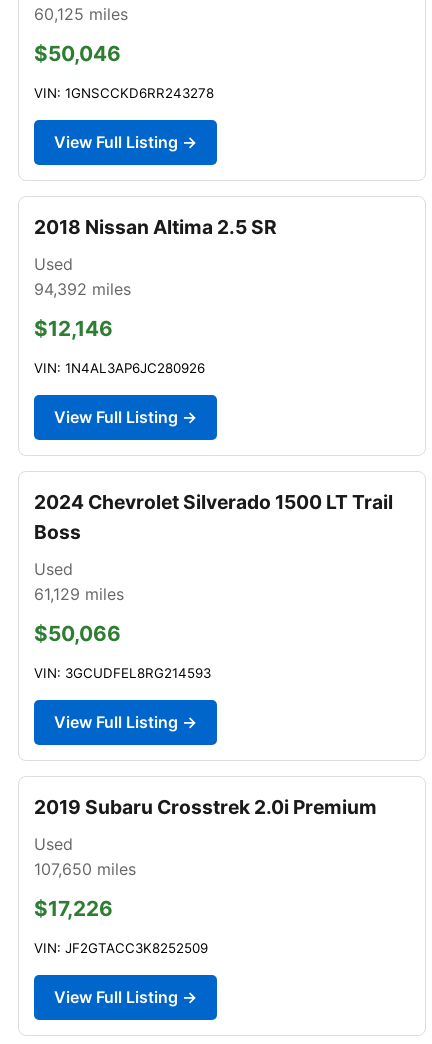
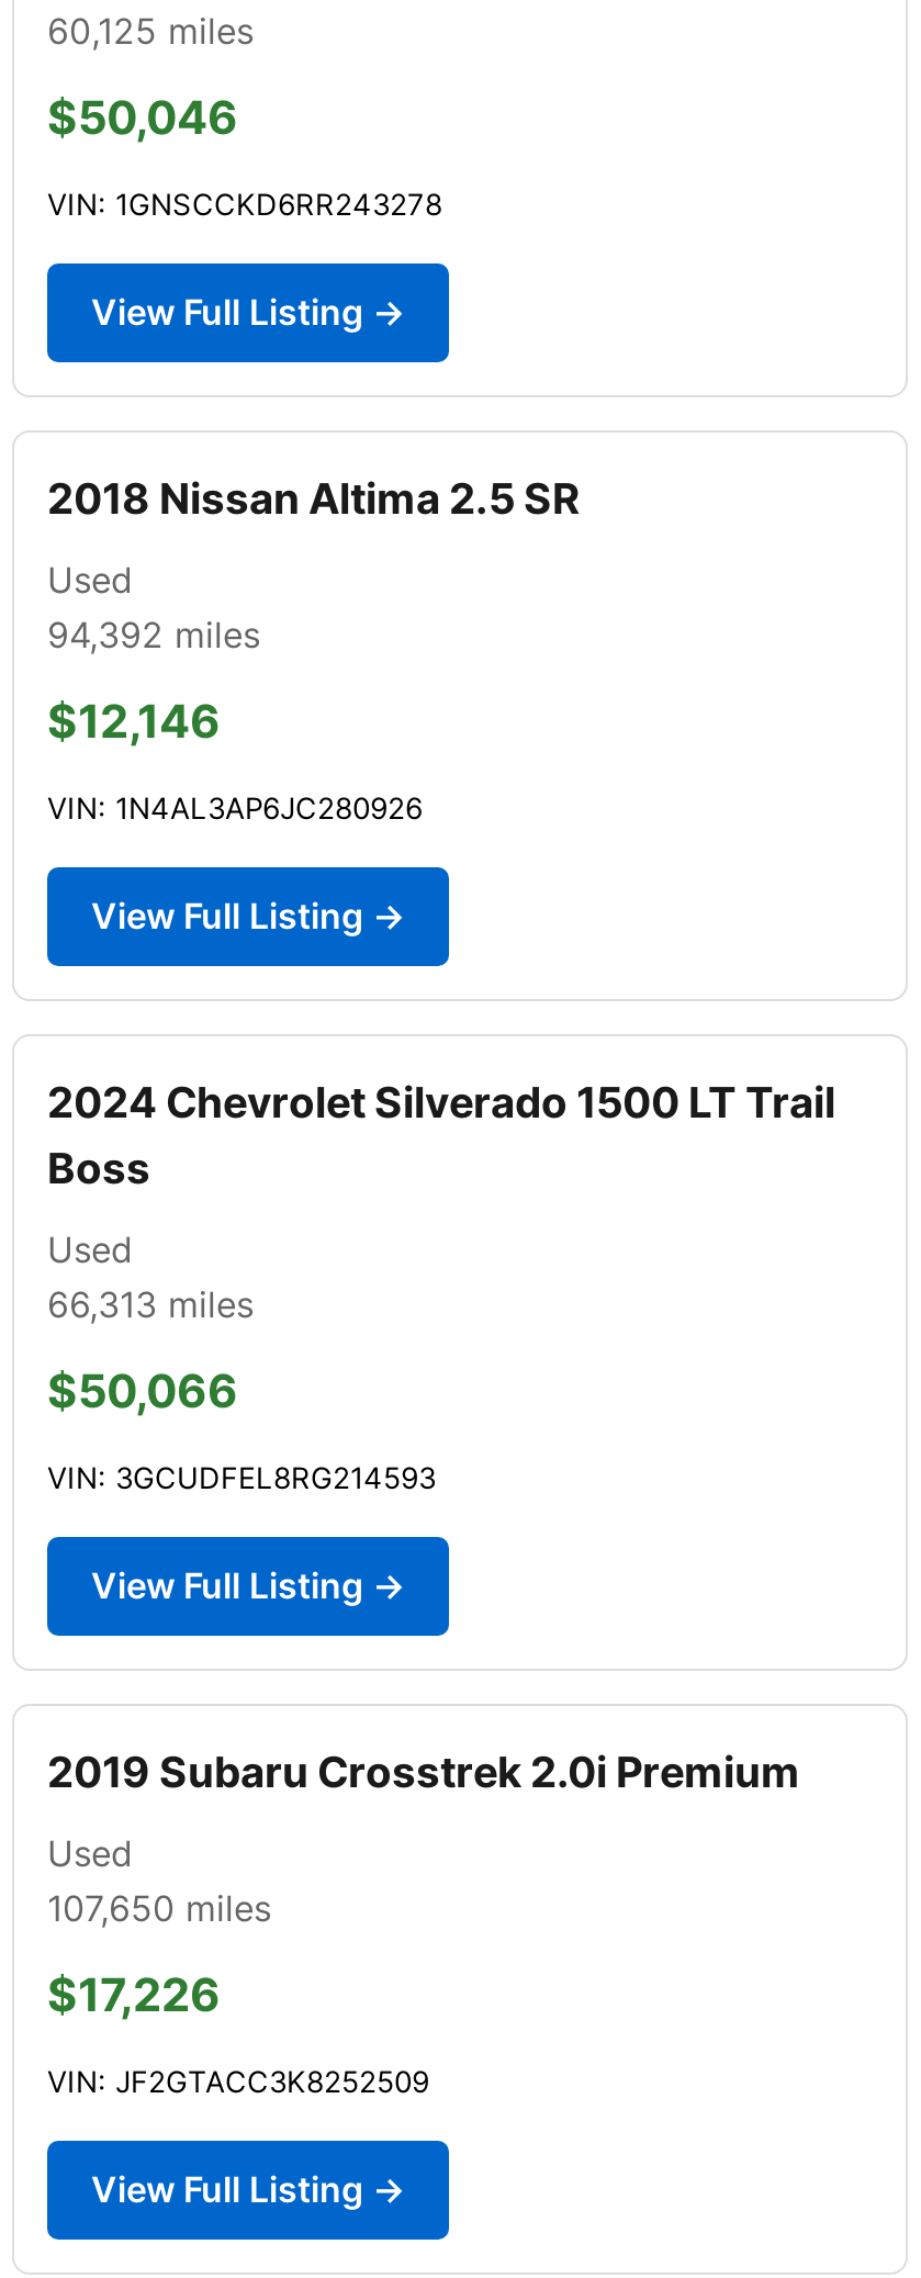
[34,584,124,604] 61,129 miles -> [47,1282,254,1326] 66,313 miles

